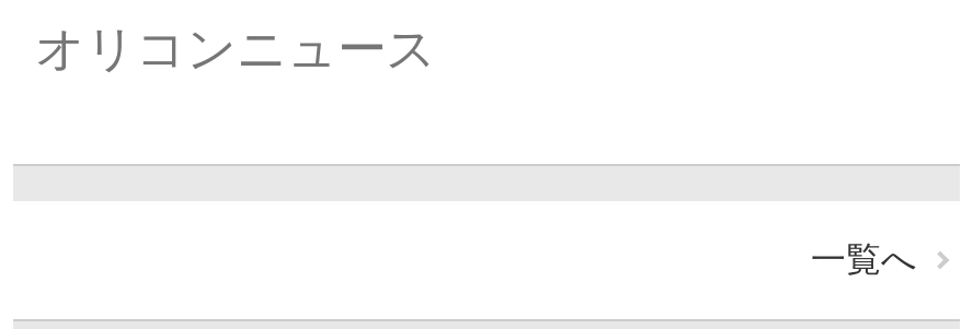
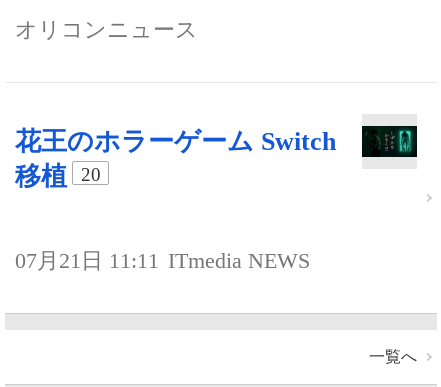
none -> [15,124,418,190] [image] | 花王のホラーゲーム Switch | 移植 | 20
none -> [15,247,310,272] 07月21日 11:11 ITmedia NEWS

